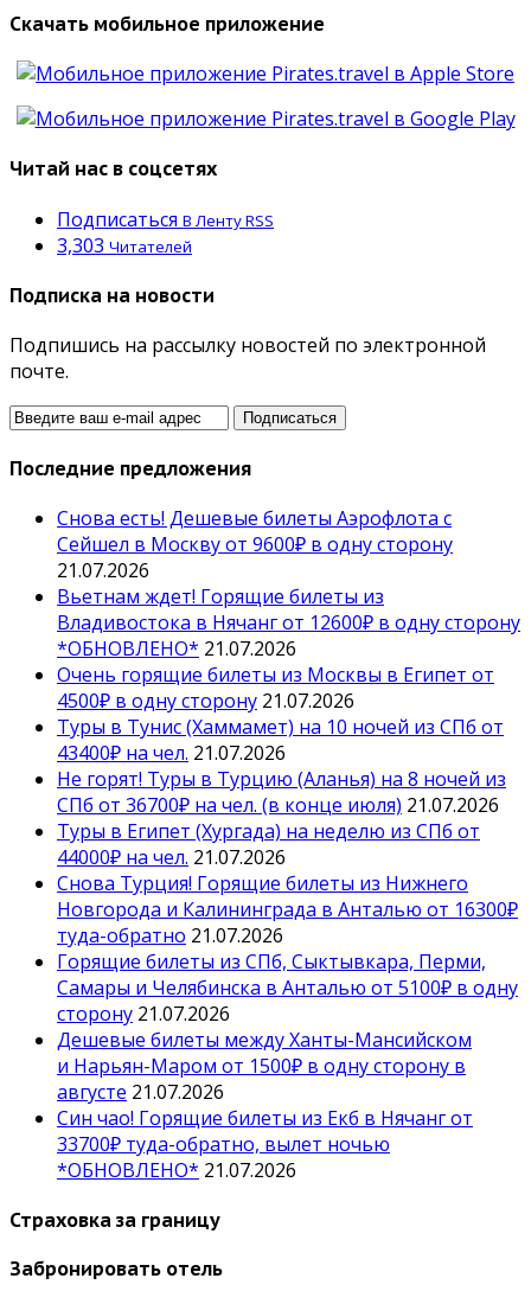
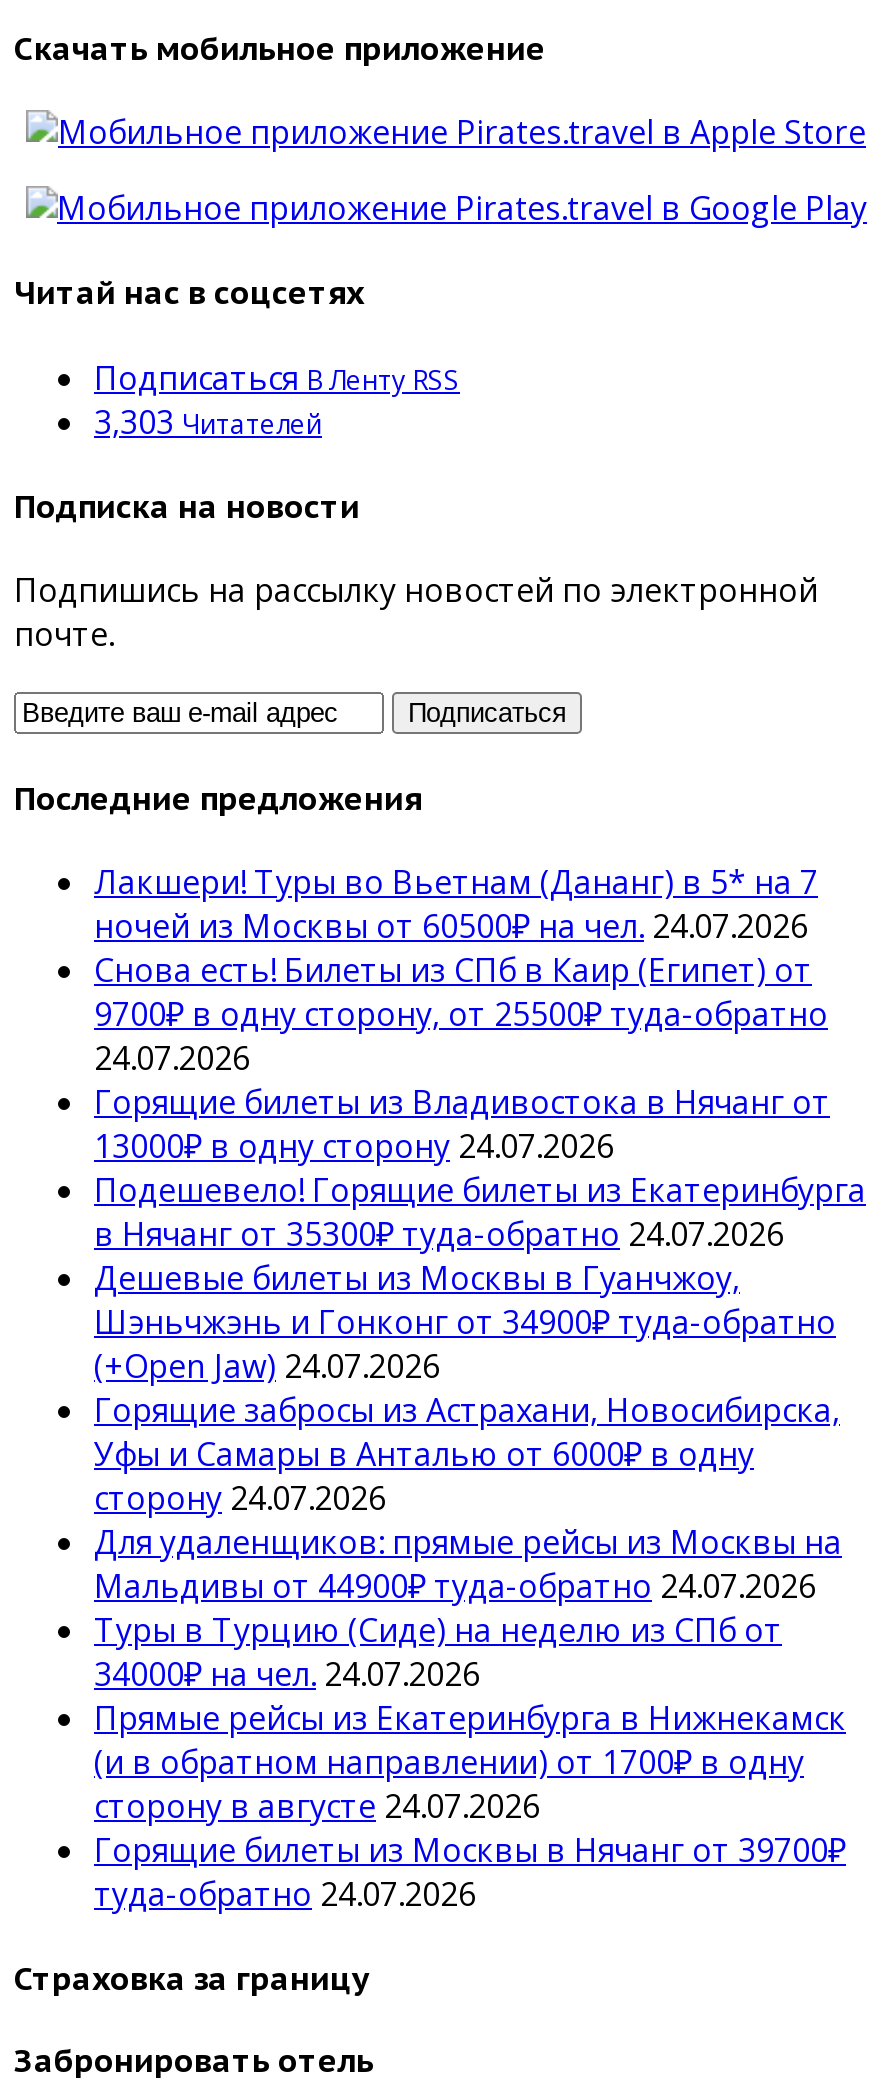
[57,505,520,1183] Снова есть! Дешевые билеты Аэрофлота с | Сейшел в Москву от 9600₽ в одну сторону | 21.07.2026 | Вьетнам ждет! Горящие билеты из | Владивостока в Нячанг от 12600₽ в одну сторону | *ОБНОВЛЕНО* 21.07.2026 | Очень горящие билеты из Москвы в Египет от | 4500₽ в одну сторону 21.07.2026 | Туры в Тунис (Хаммамет) на 10 ночей из СПб от | 43400₽ на чел. 21.07.2026 | Не горят! Туры в Турцию (Аланья) на 8 ночей из | СПб от 36700₽ на чел. (в конце июля) 21.07.2026 | Туры в Египет (Хургада) на неделю из СПб от | 44000₽ на чел. 21.07.2026 | Снова Турция! Горящие билеты из Нижнего | Новгорода и Калининграда в Анталью от 16300₽ | туда-обратно 21.07.2026 | Горящие билеты из СПб, Сыктывкара, Перми, | Самары и Челябинска в Анталью от 5100₽ в одну | сторону 21.07.2026 | Дешевые билеты между Ханты-Мансийском | и Нарьян-Маром от 1500₽ в одну сторону в | августе 21.07.2026 | Син чао! Горящие билеты из Екб в Нячанг от | 33700₽ туда-обратно, вылет ночью | *ОБНОВЛЕНО* 21.07.2026 -> [94,860,866,1916] Лакшери! Туры во Вьетнам (Дананг) в 5* на 7 | ночей из Москвы от 60500₽ на чел. 24.07.2026 | Снова есть! Билеты из СПб в Каир (Египет) от | 9700₽ в одну сторону, от 25500₽ туда-обратно | 24.07.2026 | Горящие билеты из Владивостока в Нячанг от | 13000₽ в одну сторону 24.07.2026 | Подешевело! Горящие билеты из Екатеринбурга | в Нячанг от 35300₽ туда-обратно 24.07.2026 | Дешевые билеты из Москвы в Гуанчжоу, | Шэньчжэнь и Гонконг от 34900₽ туда-обратно | (+Open Jaw) 24.07.2026 | Горящие забросы из Астрахани, Новосибирска, | Уфы и Самары в Анталью от 6000₽ в одну | сторону 24.07.2026 | Для удаленщиков: прямые рейсы из Москвы на | Мальдивы от 44900₽ туда-обратно 24.07.2026 | Туры в Турцию (Сиде) на неделю из СПб от | 34000₽ на чел. 24.07.2026 | Прямые рейсы из Екатеринбурга в Нижнекамск | (и в обратном направлении) от 1700₽ в одну | сторону в августе 24.07.2026 | Горящие билеты из Москвы в Нячанг от 39700₽ | туда-обратно 24.07.2026

